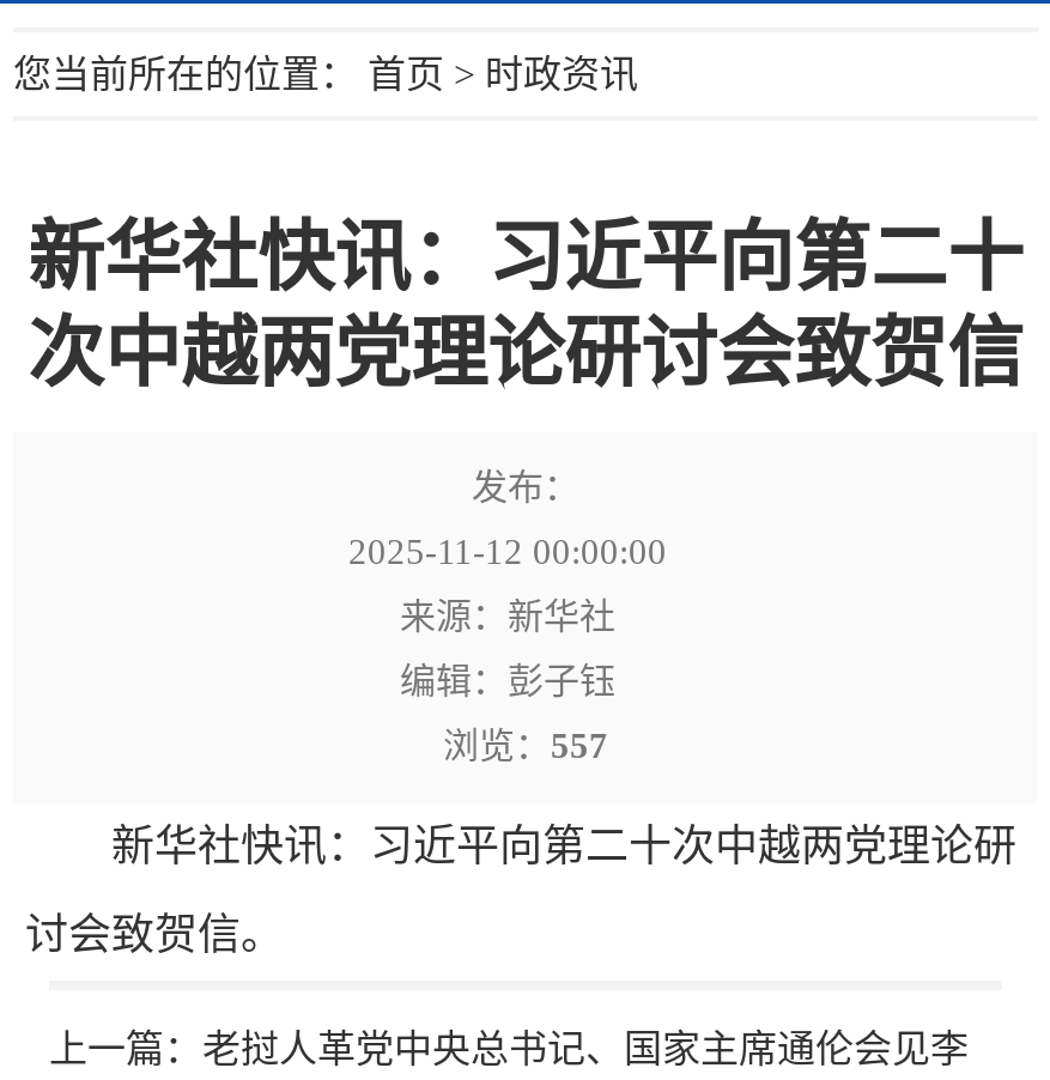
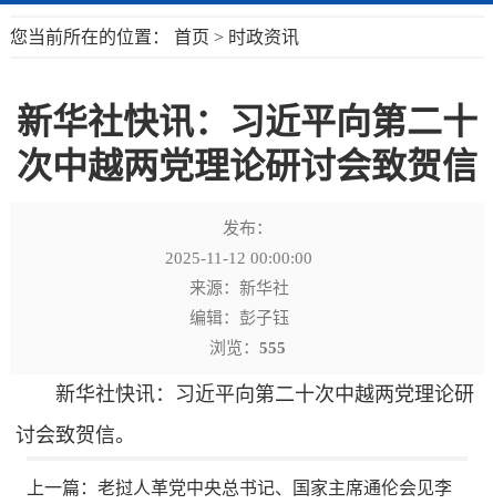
[443,727,608,765] 浏览：557 -> [209,339,285,357] 浏览：555

